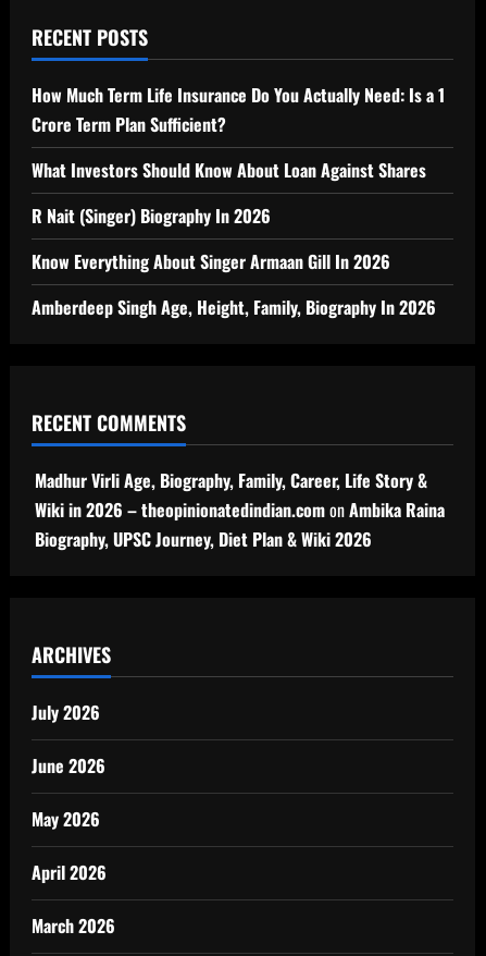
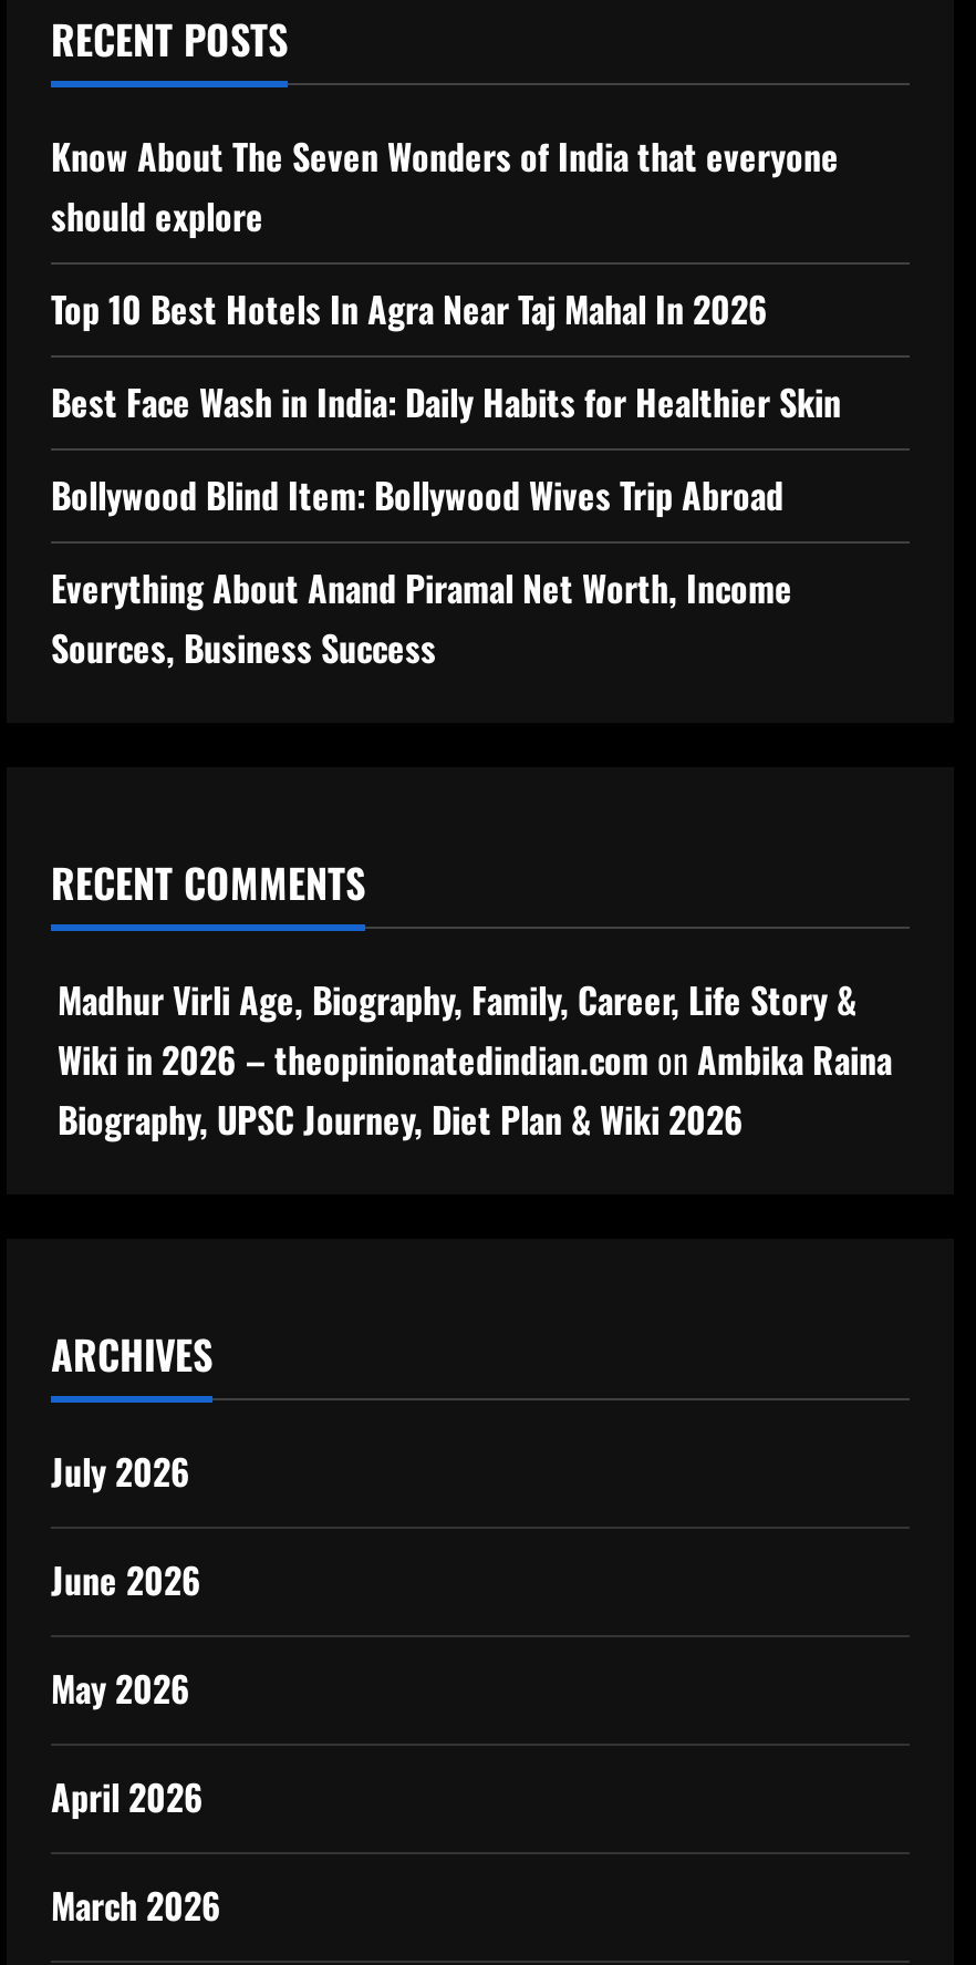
[32,81,445,137] How Much Term Life Insurance Do You Actually Need: Is a 1 | Crore Term Plan Sufficient? -> [51,130,839,243] Know About The Seven Wonders of India that everyone | should explore
[32,156,426,183] What Investors Should Know About Loan Against Shares -> [51,283,768,336] Top 10 Best Hotels In Agra Near Taj Mahal In 2026
[32,202,271,228] R Nait (Singer) Biography In 2026 -> [51,376,841,429] Best Face Wash in India: Daily Habits for Healthier Skin
[32,248,390,274] Know Everything About Singer Armaan Gill In 2026 -> [51,469,783,522] Bollywood Blind Item: Bollywood Wives Trip Abroad
[32,294,436,320] Amberdeep Singh Age, Height, Family, Biography In 2026 -> [51,562,792,675] Everything About Anand Piramal Net Worth, Income | Sources, Business Success

